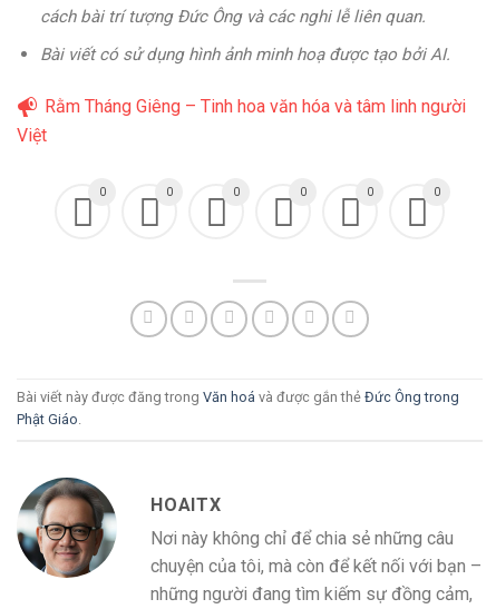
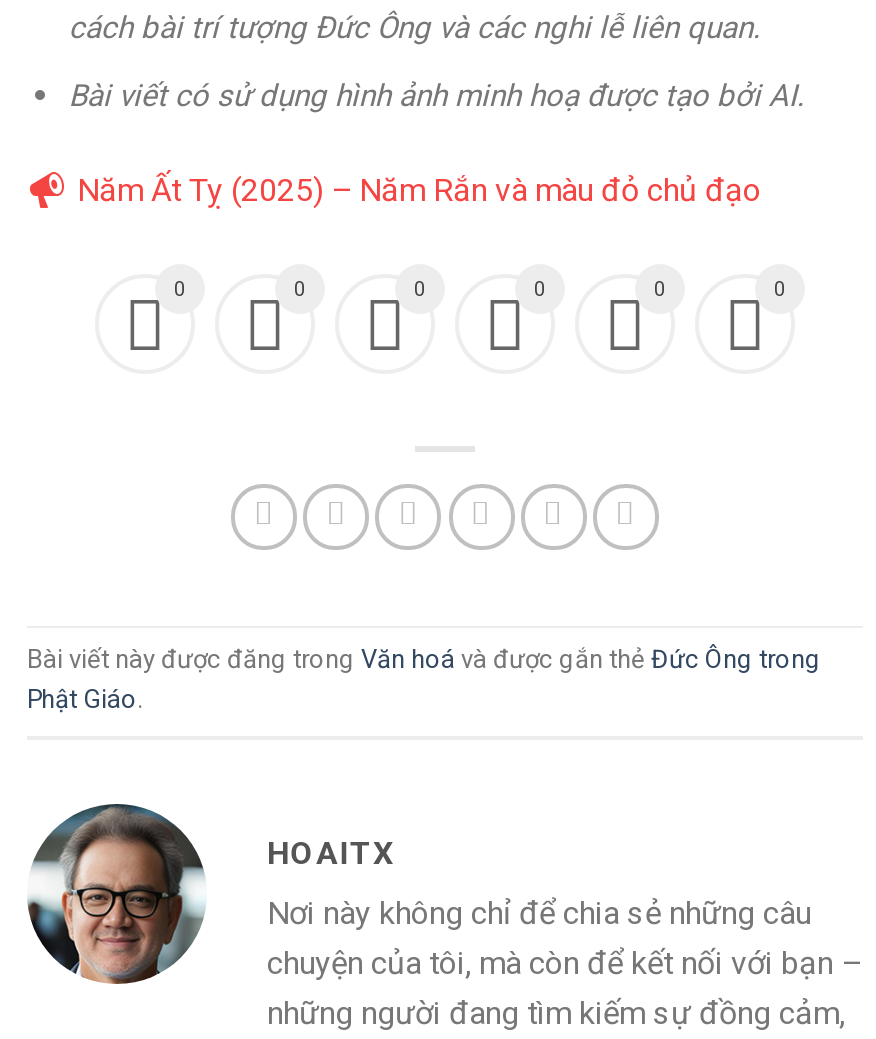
[17,96,466,147] Rằm Tháng Giêng – Tinh hoa văn hóa và tâm linh người | Việt -> [77,171,761,209] Năm Ất Tỵ (2025) – Năm Rắn và màu đỏ chủ đạo

